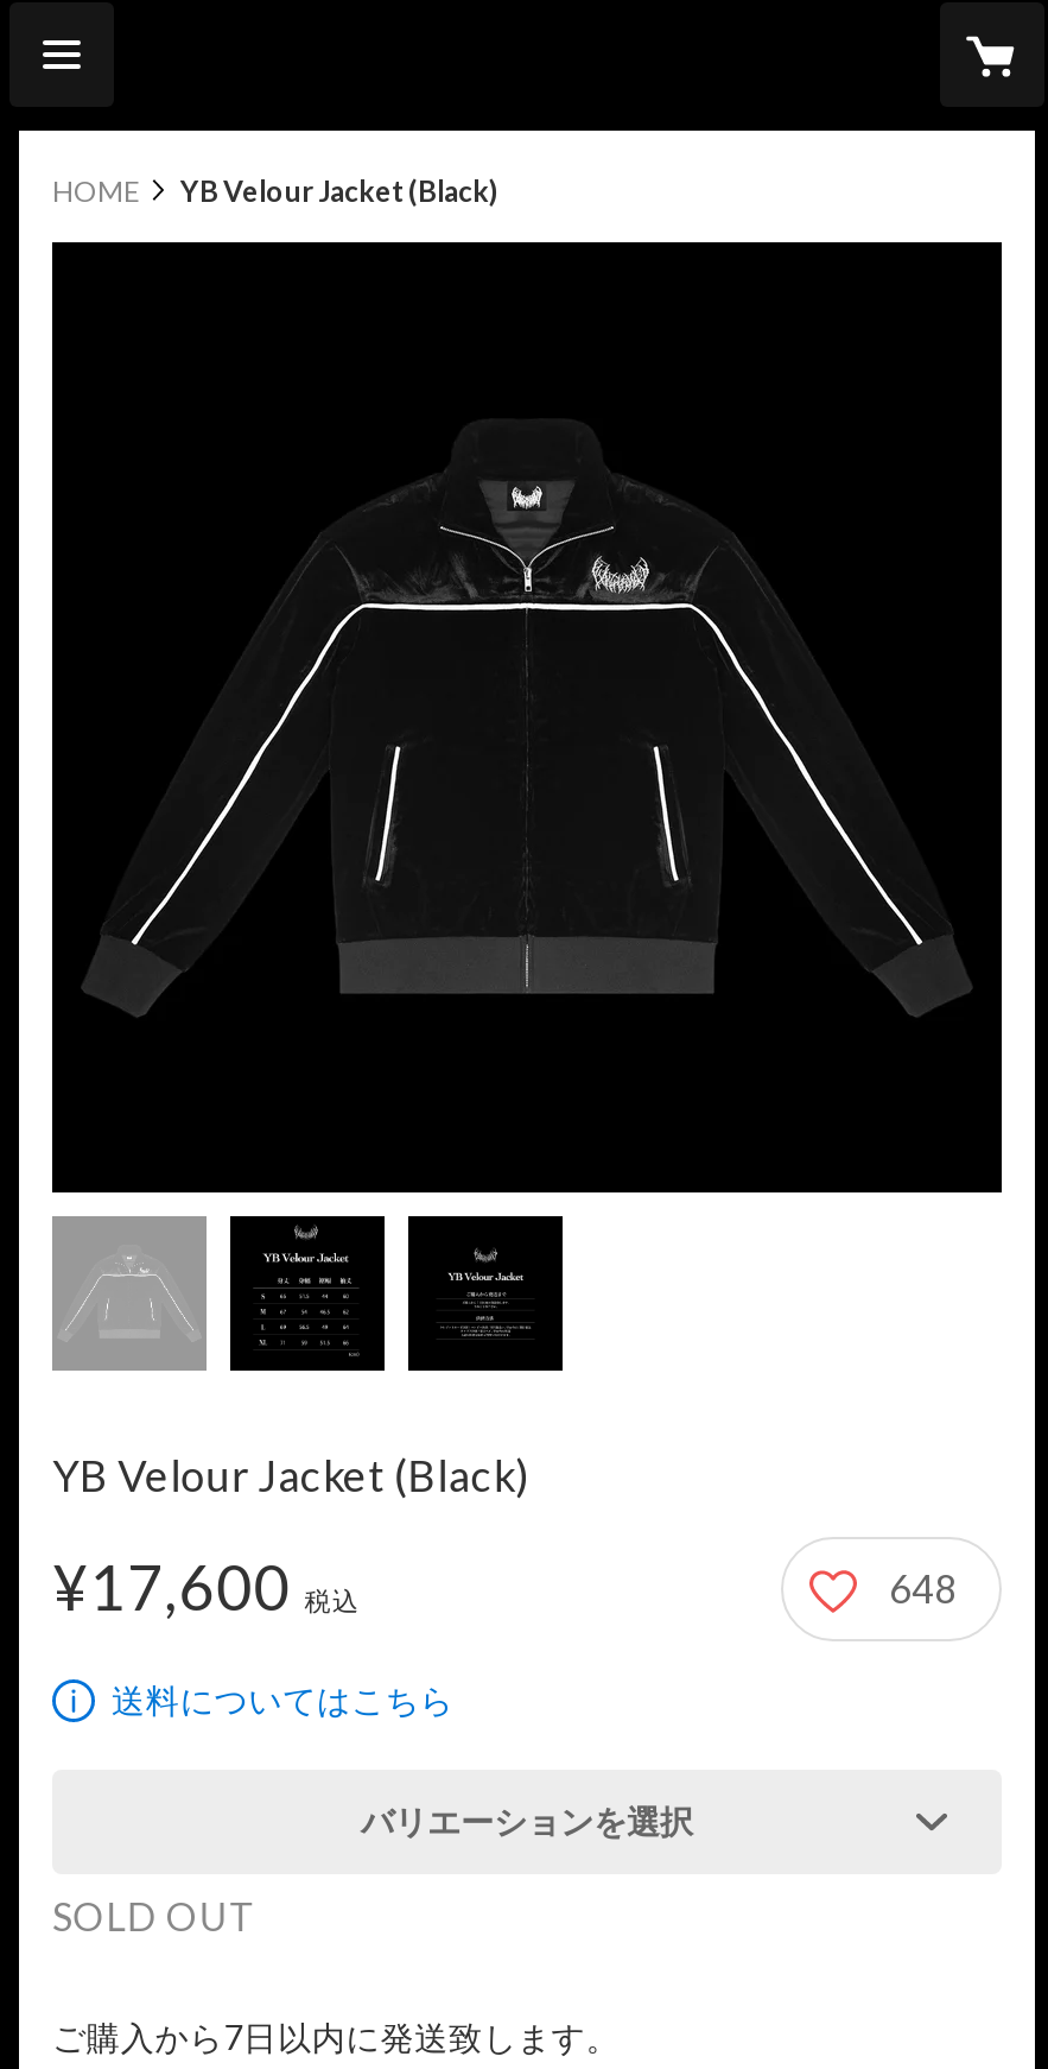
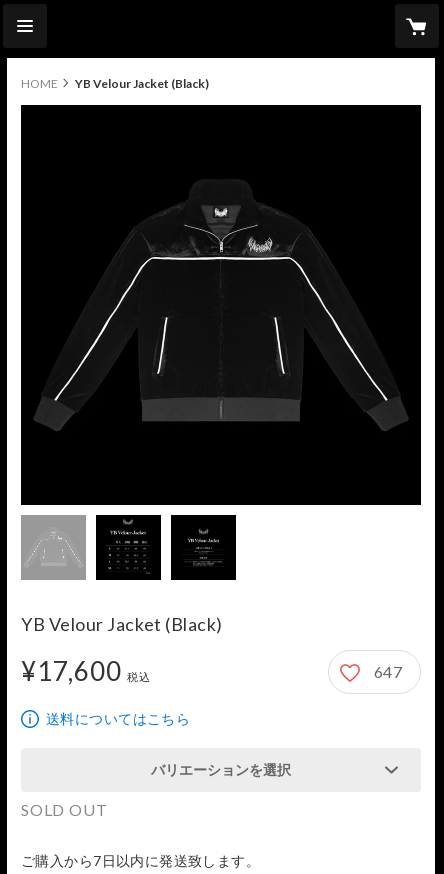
[889,1564,957,1609] 648 -> [373,661,402,680] 647

